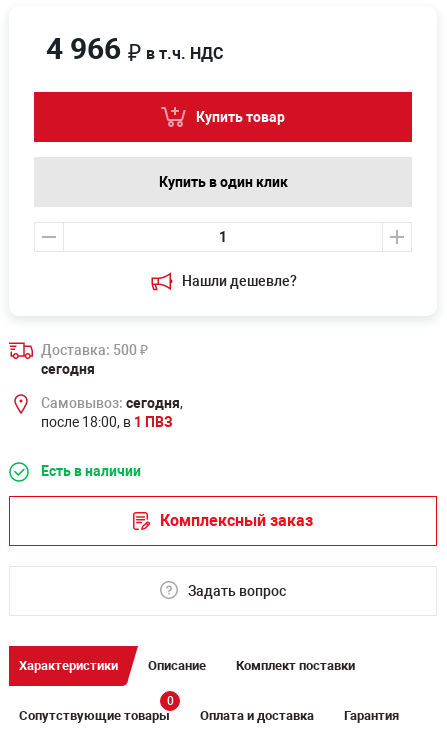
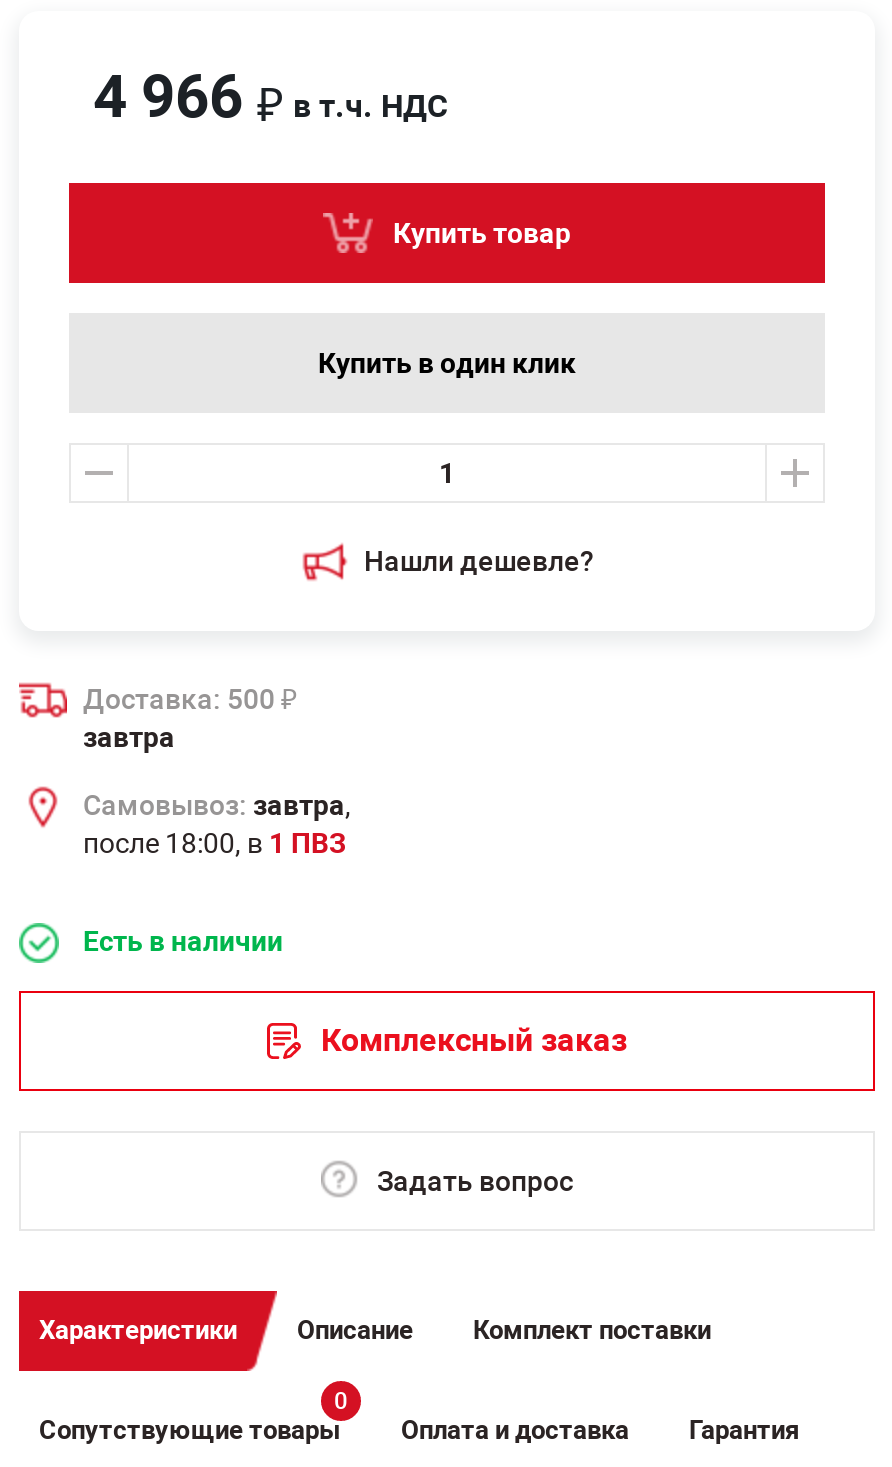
[41,361,95,377] сегодня -> [83,721,175,753] завтра
[41,395,183,411] Самовывоз: сегодня, -> [83,789,351,821] Самовывоз: завтра,

